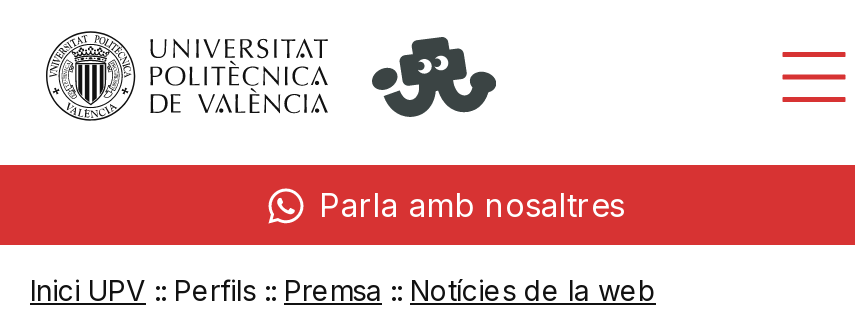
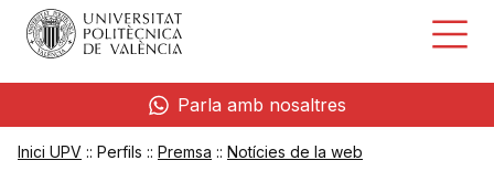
[370,35,498,119] [image] -> none

